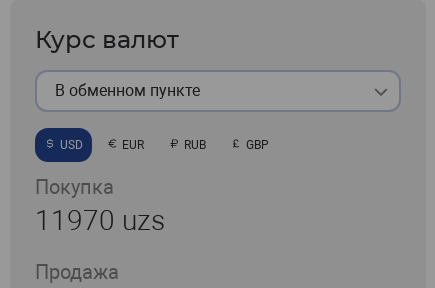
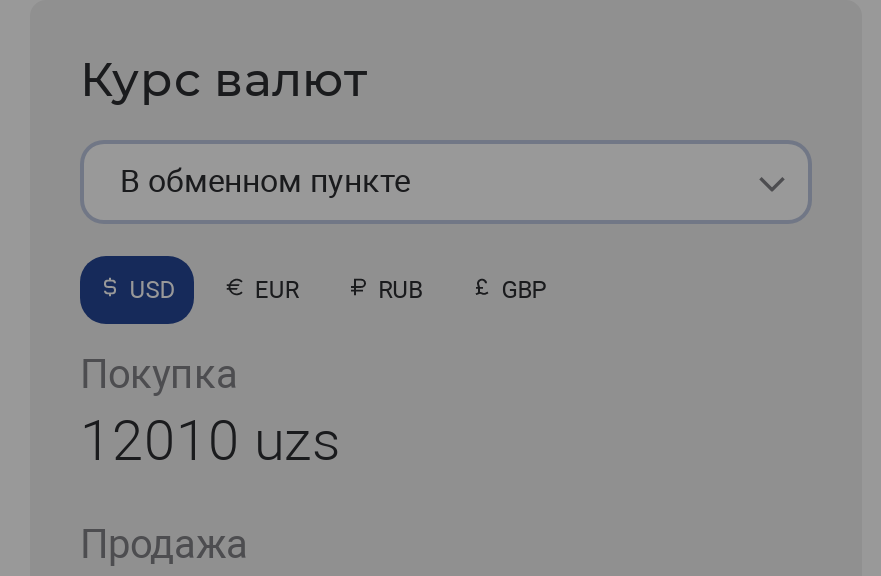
[35,204,165,237] 11970 uzs -> [80,409,340,475] 12010 uzs

